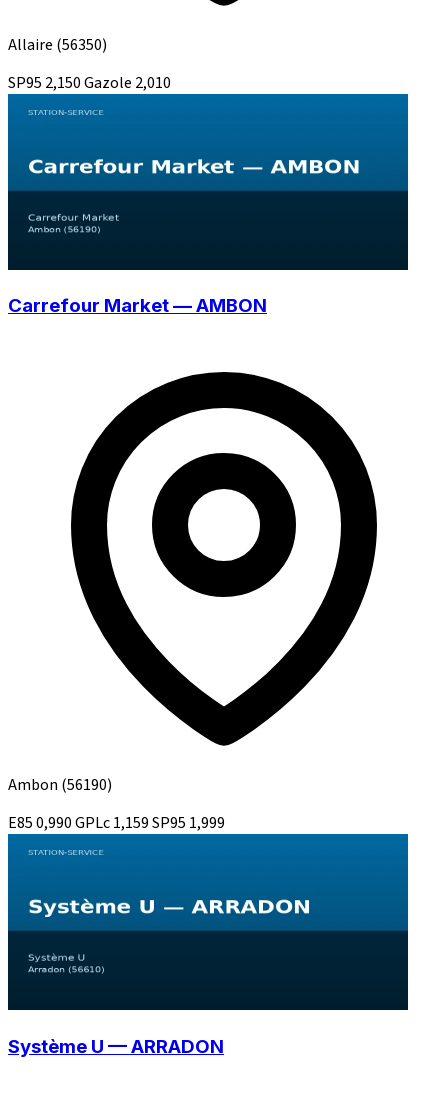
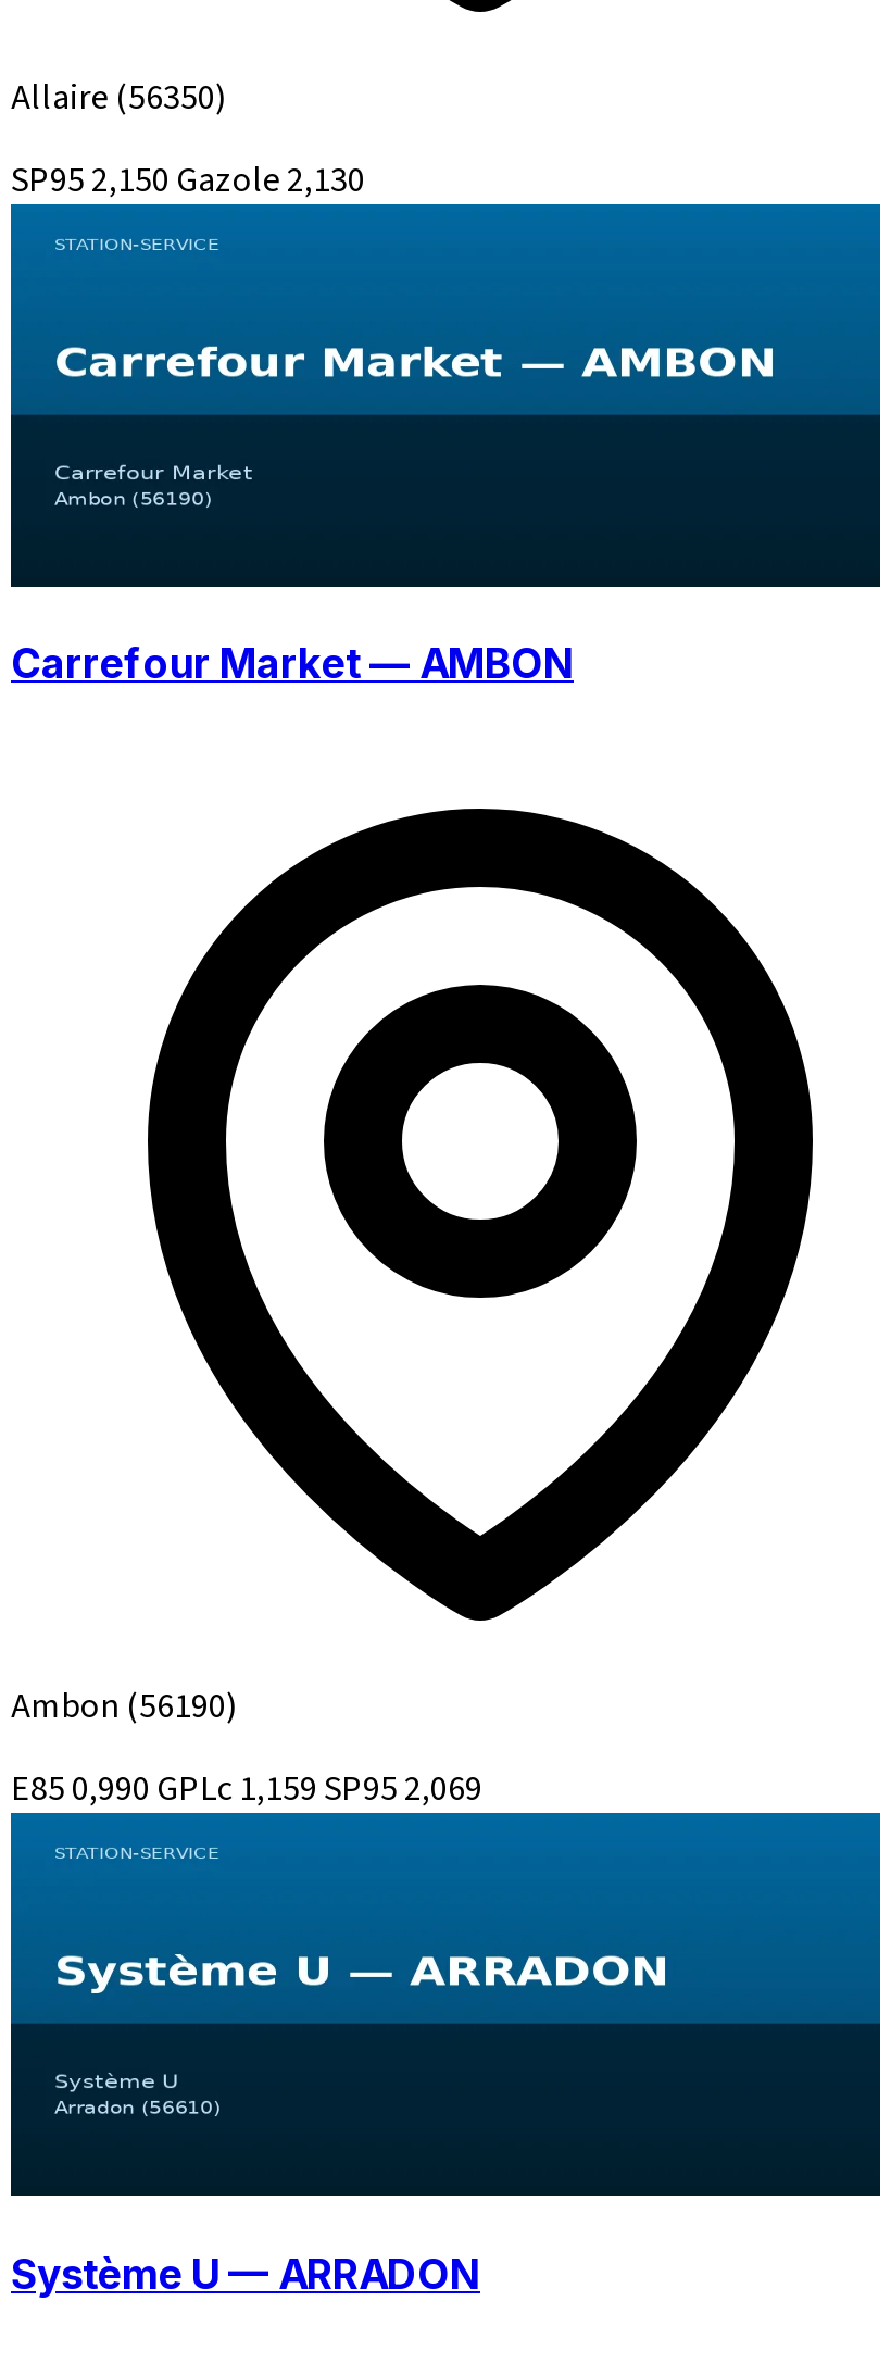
[8,72,171,94] SP95 2,150 Gazole 2,010 -> [11,156,365,204] SP95 2,150 Gazole 2,130
[8,812,225,834] E85 0,990 GPLc 1,159 SP95 1,999 -> [11,1765,482,1813] E85 0,990 GPLc 1,159 SP95 2,069

